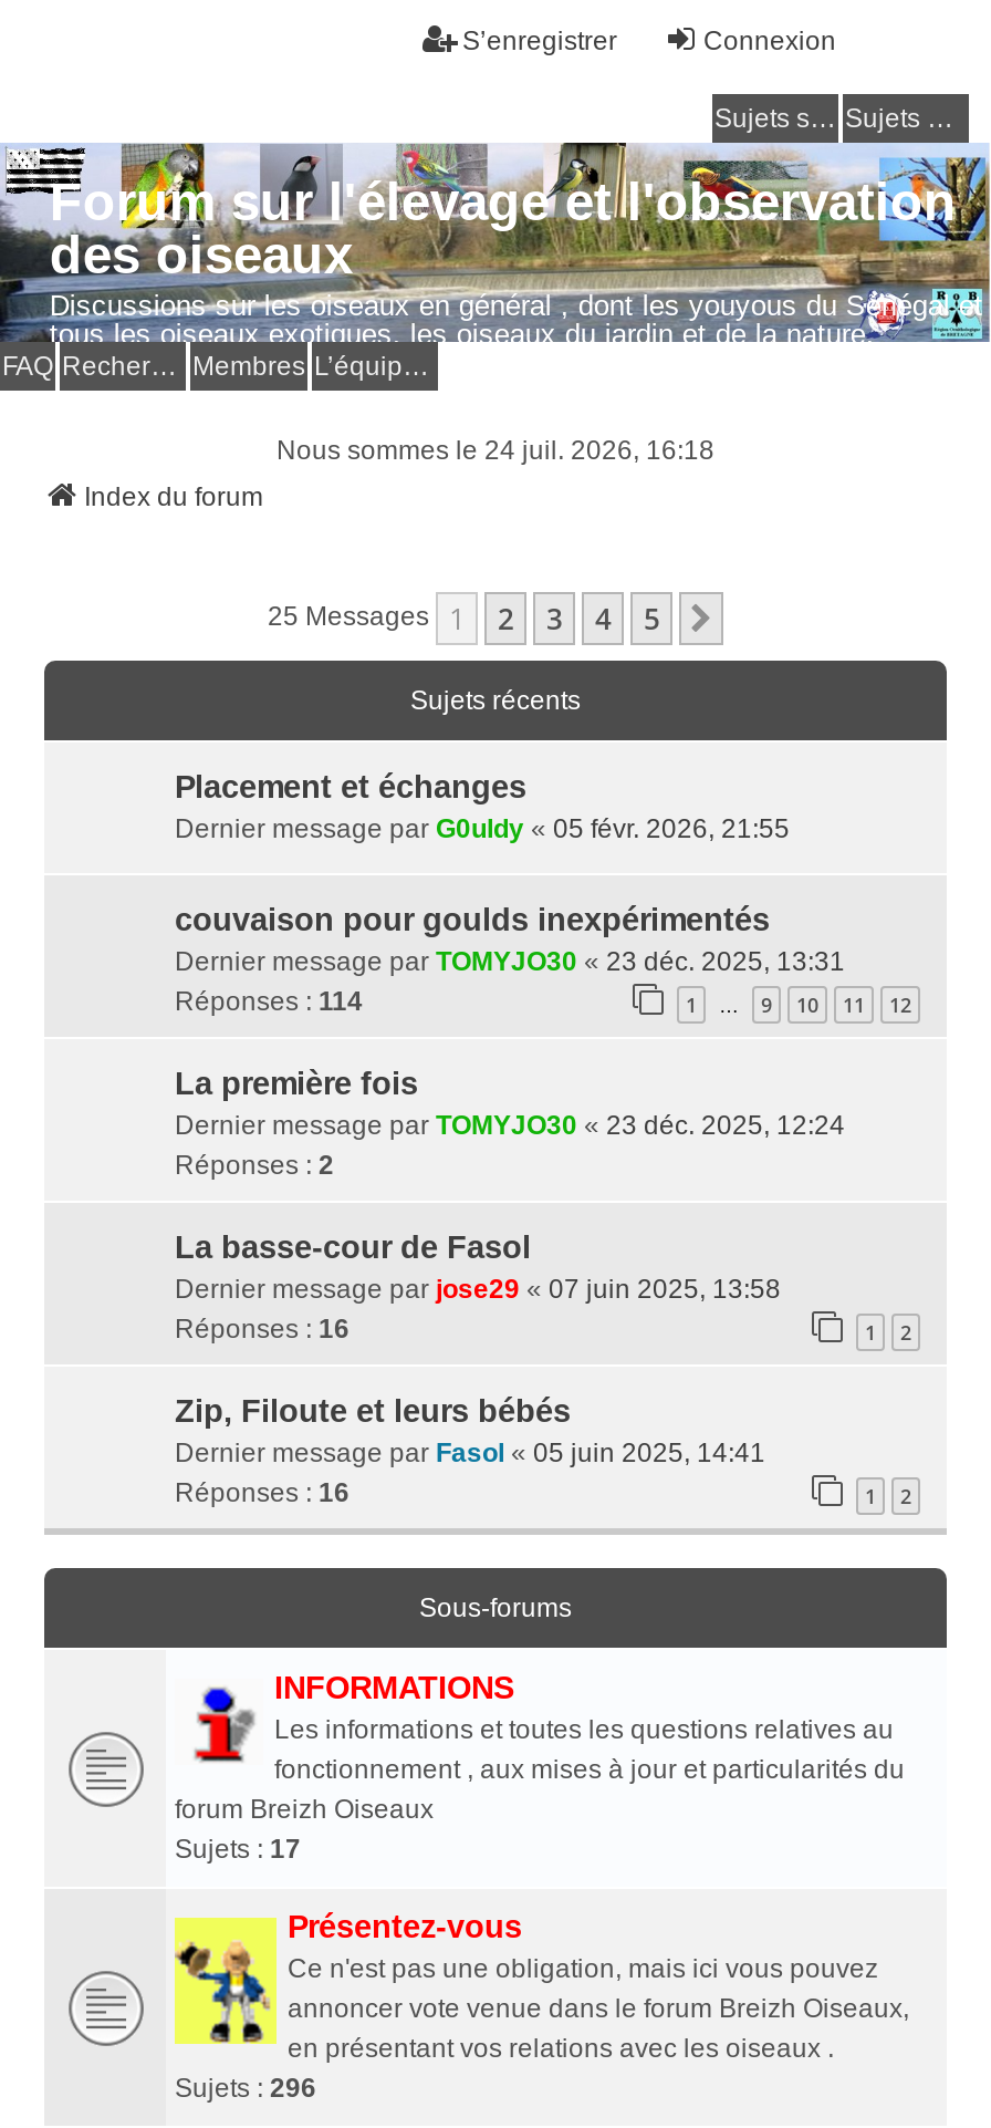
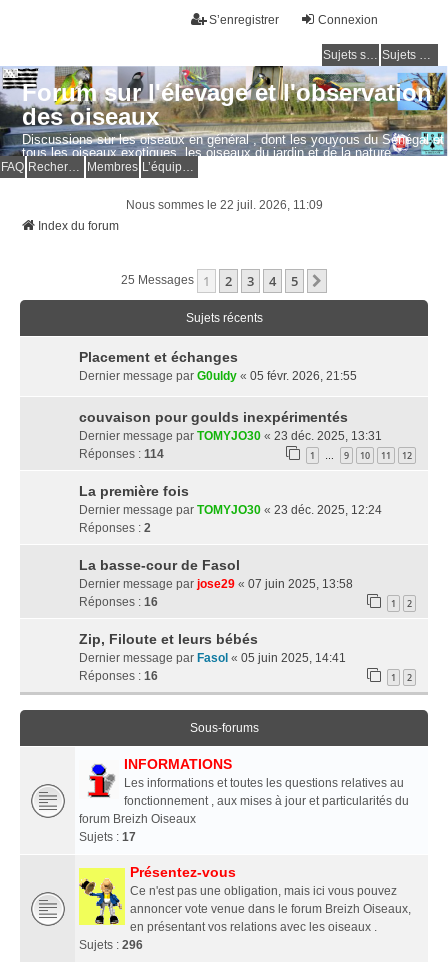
[277,434,714,465] Nous sommes le 24 juil. 2026, 16:18 -> [125,198,322,212] Nous sommes le 22 juil. 2026, 11:09

